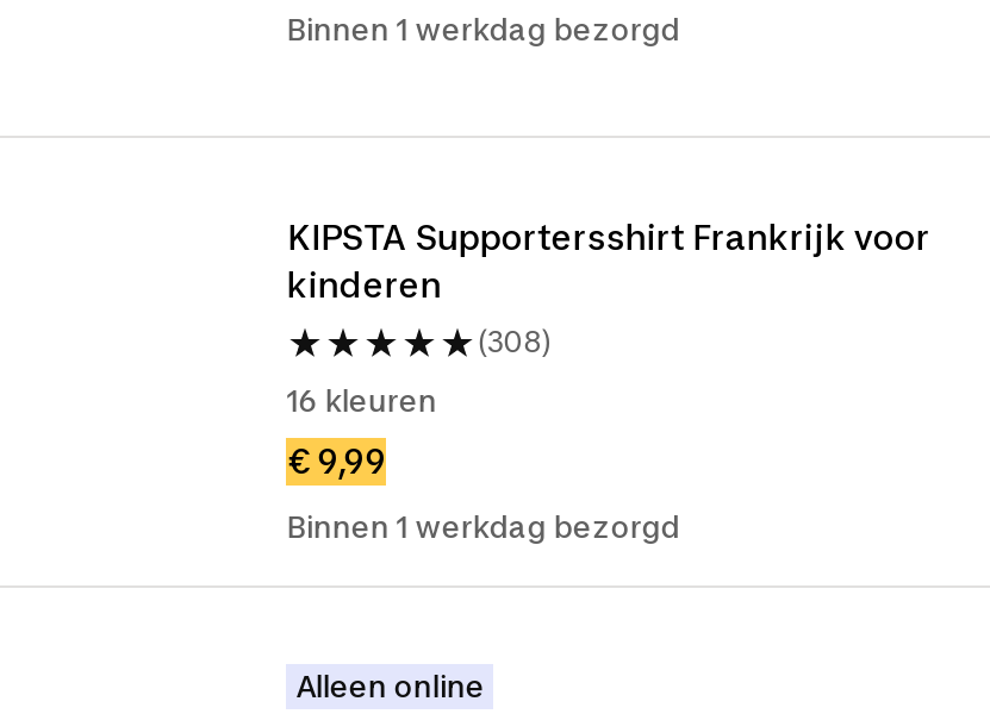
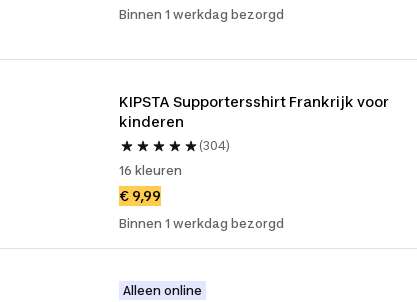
[477,324,551,359] (308) -> [199,138,230,153] (304)

